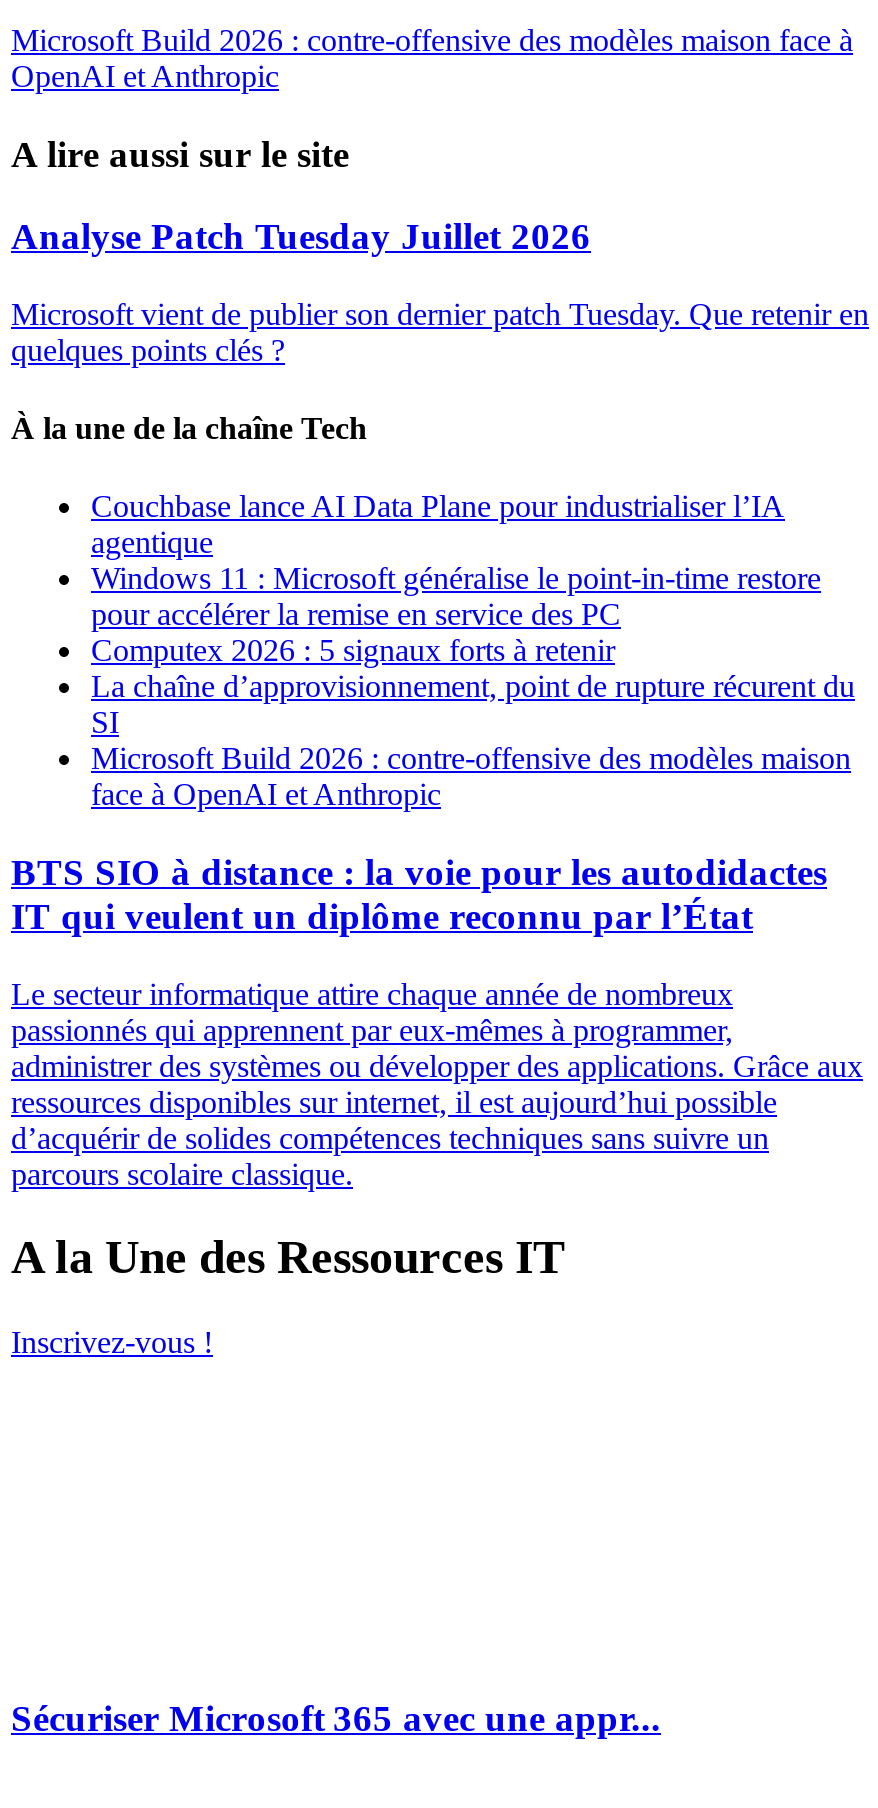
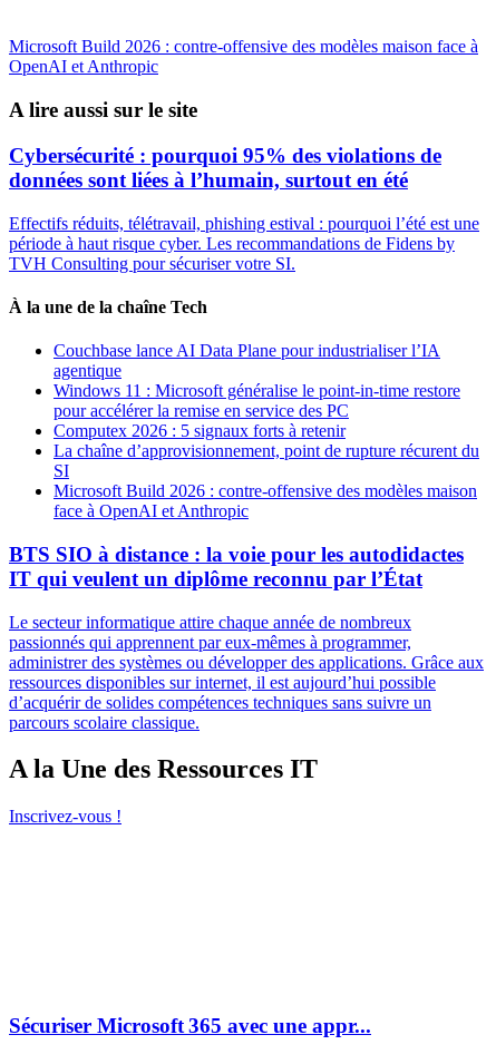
[11,215,591,257] Analyse Patch Tuesday Juillet 2026 -> [9,144,441,192] Cybersécurité : pourquoi 95% des violations de | données sont liées à l’humain, surtout en été
[11,296,869,366] Microsoft vient de publier son dernier patch Tuesday. Que retenir en | quelques points clés ? -> [9,213,479,273] Effectifs réduits, télétravail, phishing estival : pourquoi l’été est une | période à haut risque cyber. Les recommandations de Fidens by | TVH Consulting pour sécuriser votre SI.

